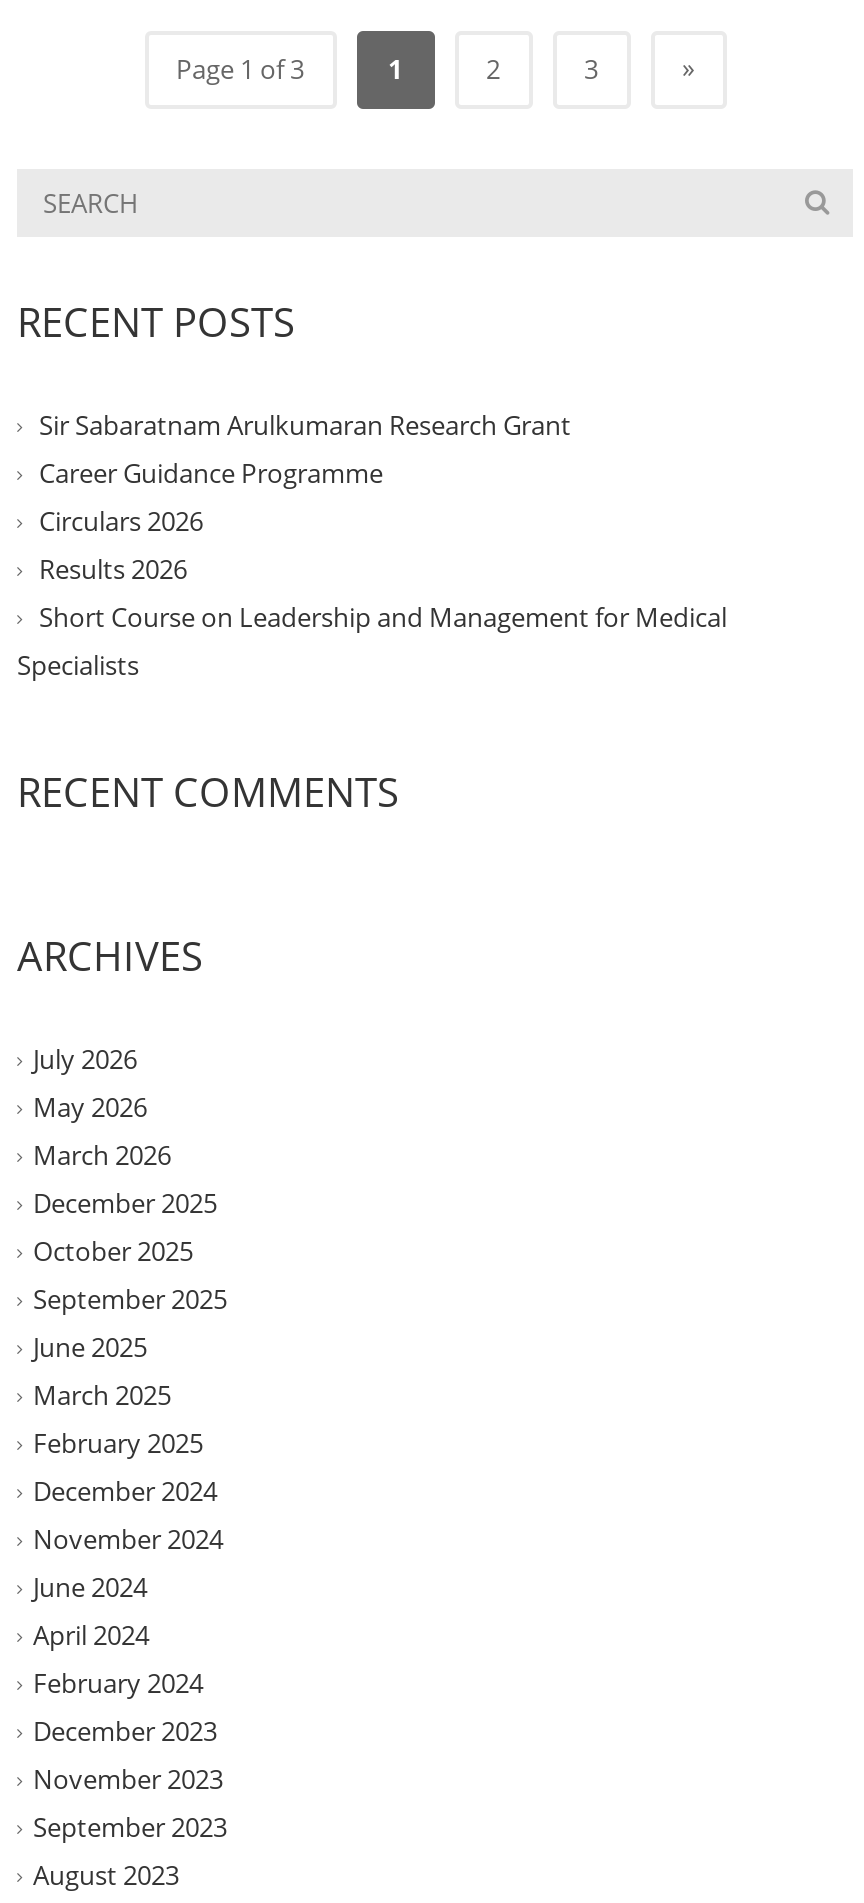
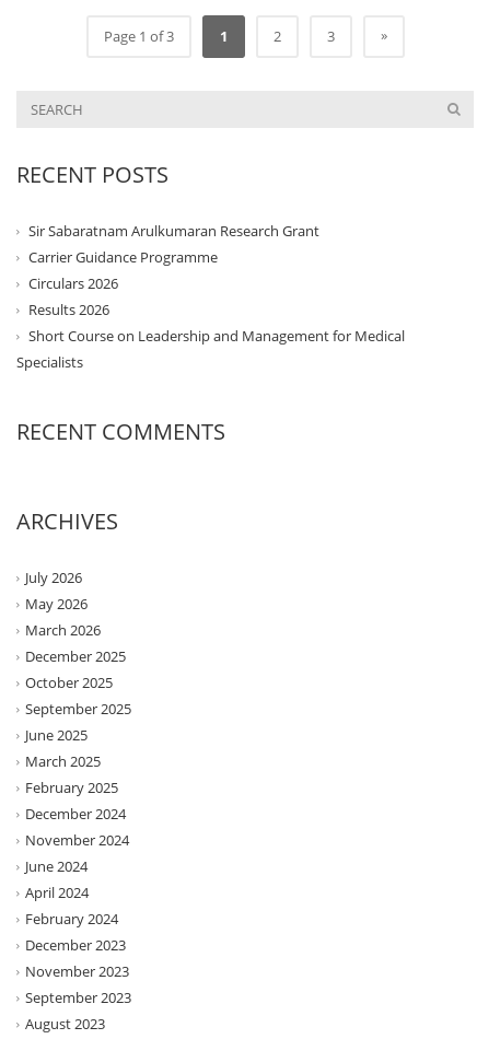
[39,455,383,491] Career Guidance Programme -> [28,247,218,267] Carrier Guidance Programme

